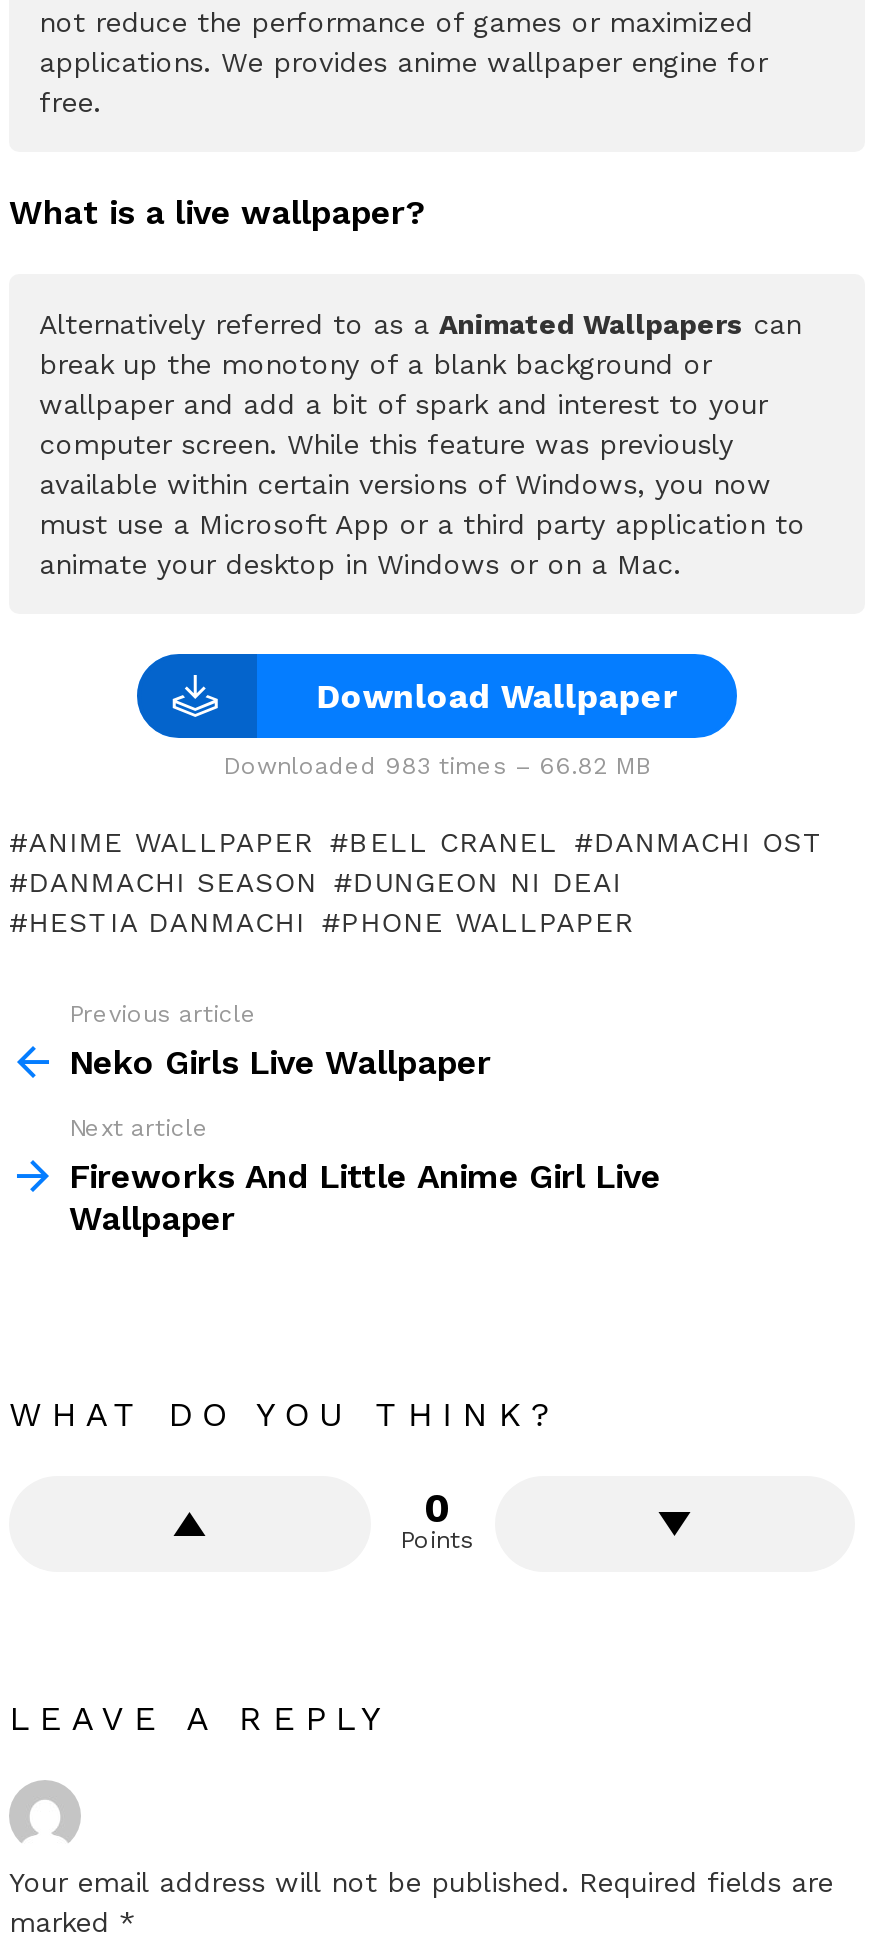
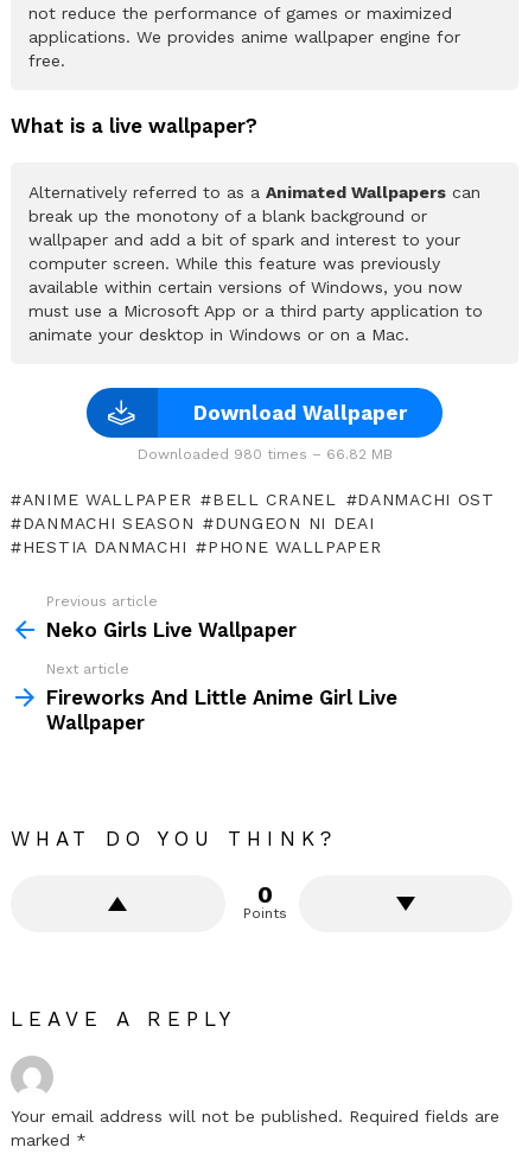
[223,751,651,779] Downloaded 983 times – 66.82 MB -> [137,445,392,462] Downloaded 980 times – 66.82 MB

